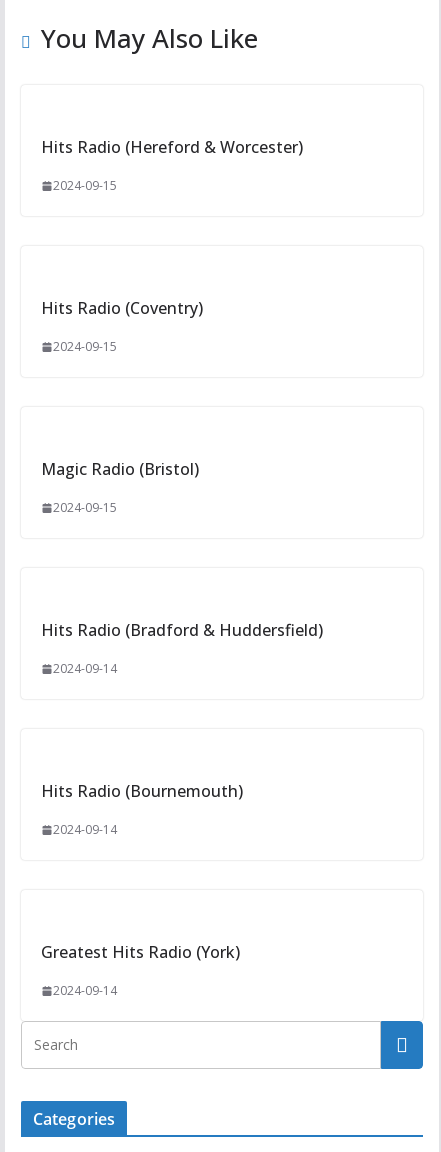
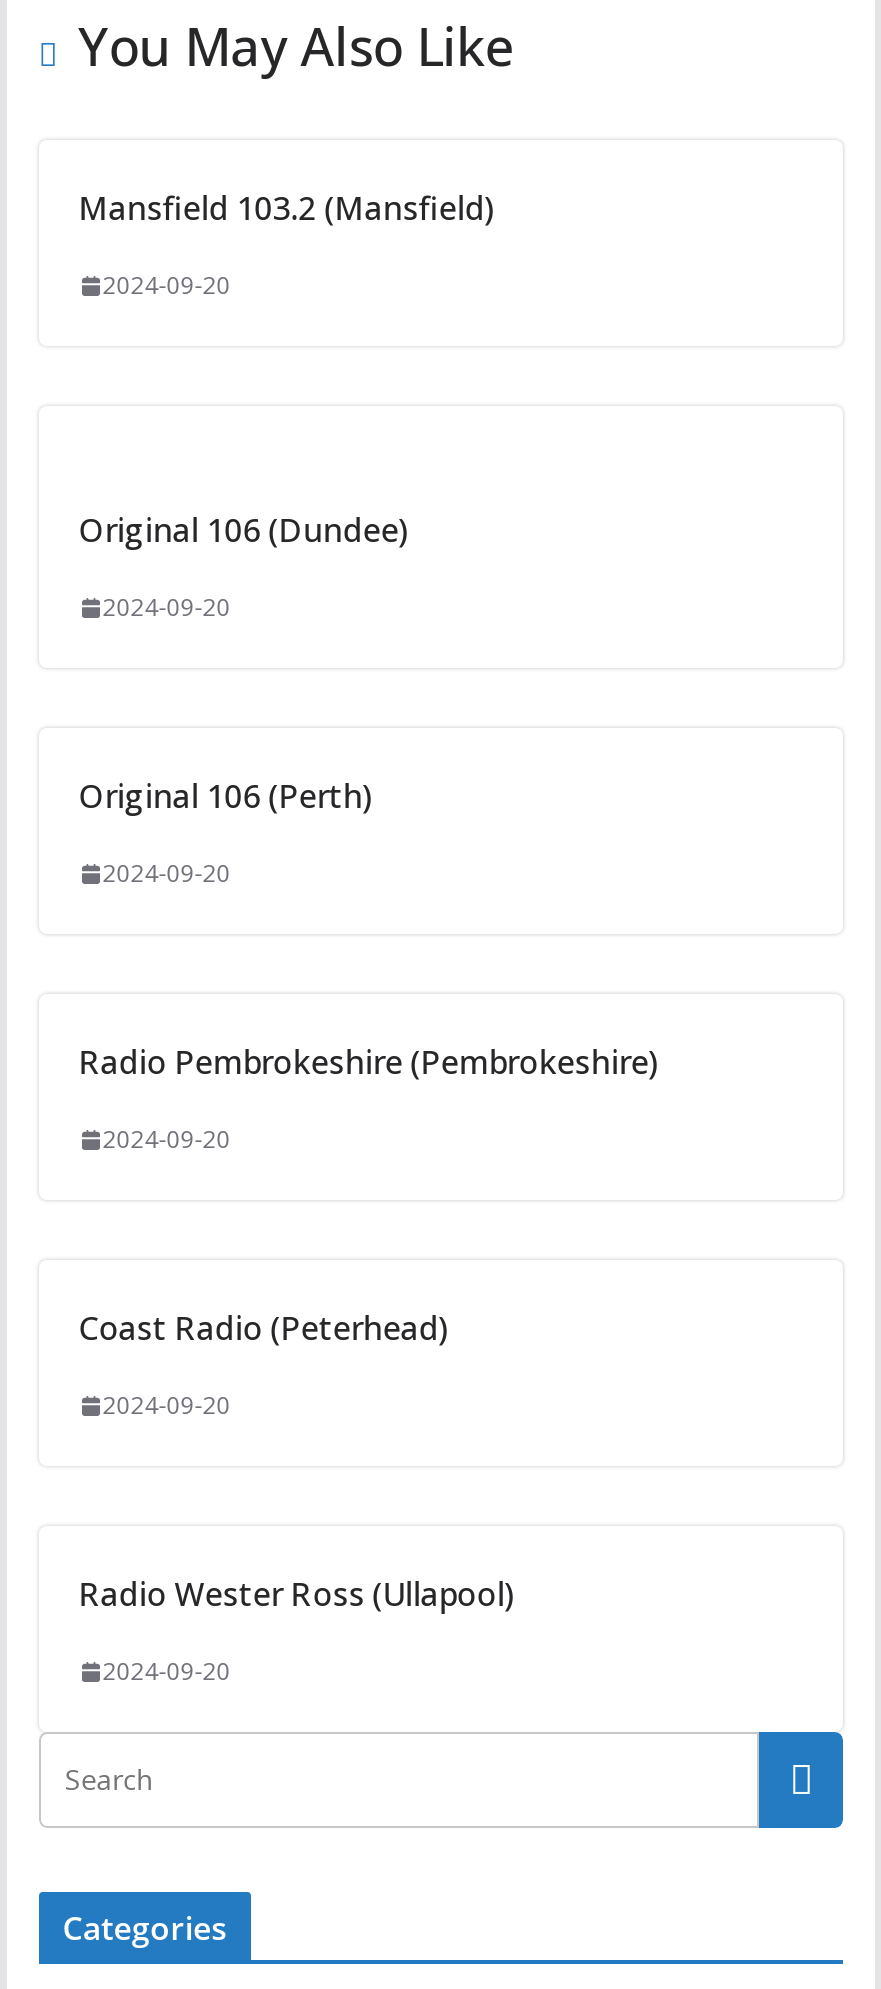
[41,136,303,158] Hits Radio (Hereford & Worcester) -> [78,186,494,230] Mansfield 103.2 (Mansfield)
[53,177,117,194] 2024-09-15 -> [102,268,230,302] 2024-09-20
[41,297,203,319] Hits Radio (Coventry) -> [78,508,408,552] Original 106 (Dundee)
[53,338,117,355] 2024-09-15 -> [102,590,230,624] 2024-09-20
[41,458,199,480] Magic Radio (Bristol) -> [78,774,372,818] Original 106 (Perth)
[53,499,117,516] 2024-09-15 -> [102,856,230,890] 2024-09-20
[41,619,323,641] Hits Radio (Bradford & Huddersfield) -> [78,1040,658,1084] Radio Pembrokeshire (Pembrokeshire)
[53,660,117,677] 2024-09-14 -> [102,1122,230,1156] 2024-09-20
[41,780,243,802] Hits Radio (Bournemouth) -> [78,1306,448,1350] Coast Radio (Peterhead)
[53,821,117,838] 2024-09-14 -> [102,1388,230,1422] 2024-09-20
[41,941,240,963] Greatest Hits Radio (York) -> [78,1572,514,1616] Radio Wester Ross (Ullapool)
[53,982,117,999] 2024-09-14 -> [102,1654,230,1688] 2024-09-20

